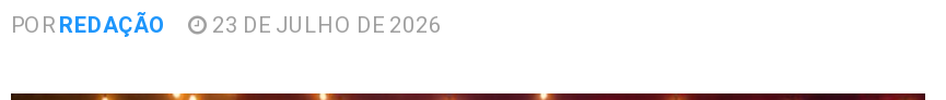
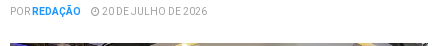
[11,11,442,42] POR REDAÇÃO 23 DE JULHO DE 2026 -> [10,5,207,19] POR REDAÇÃO 20 DE JULHO DE 2026

